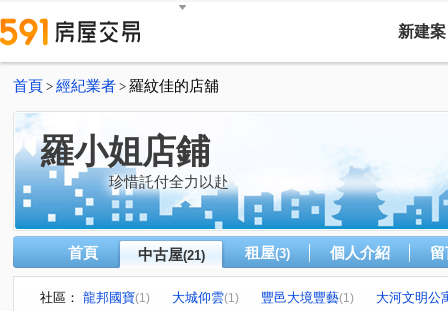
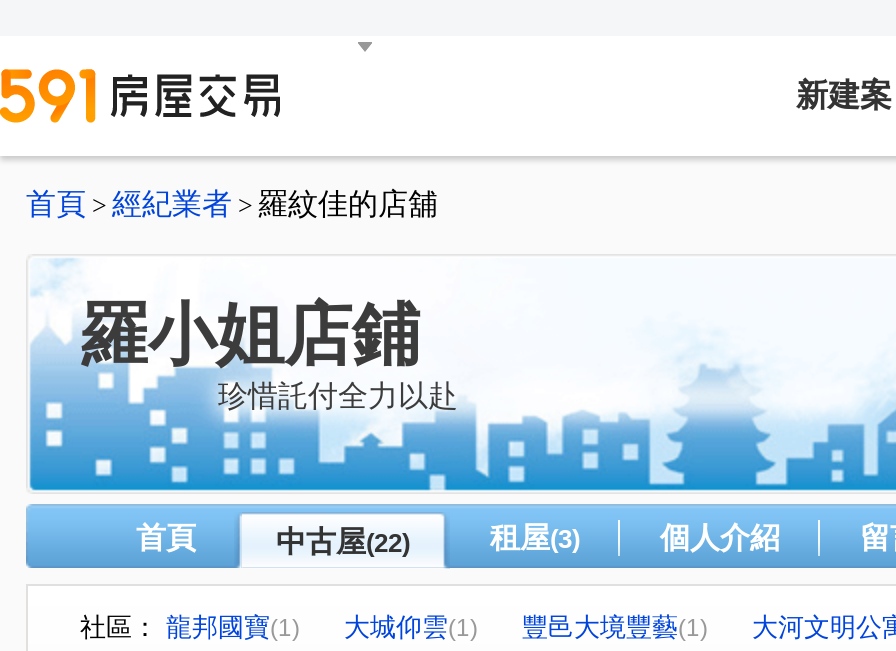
[138,246,205,263] 中古屋(21) -> [276,524,410,558] 中古屋(22)

